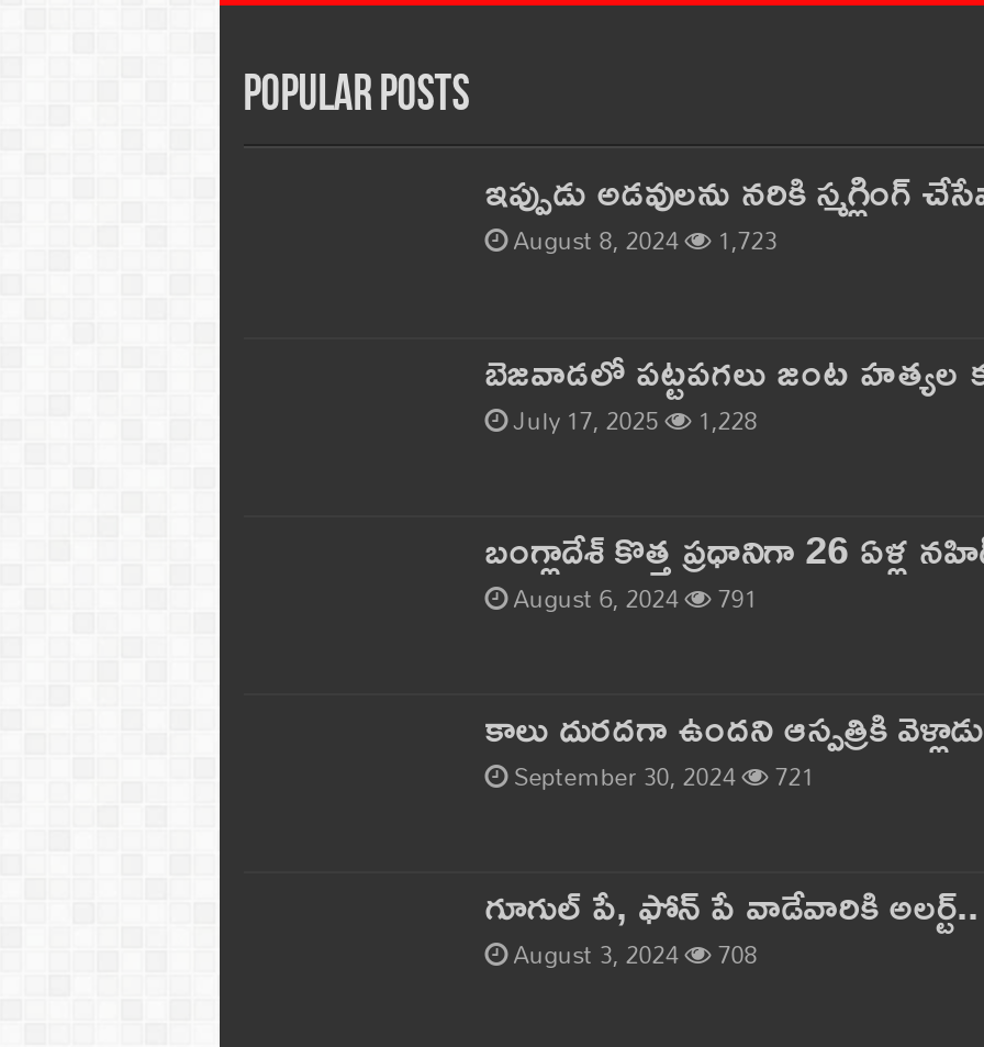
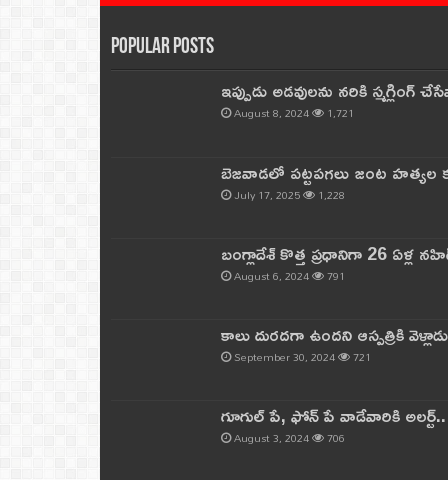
[514,218,777,266] August 8, 2024 1,723 -> [234,102,354,124] August 8, 2024 1,721
[514,931,757,979] August 3, 2024 708 -> [234,427,345,449] August 3, 2024 706

